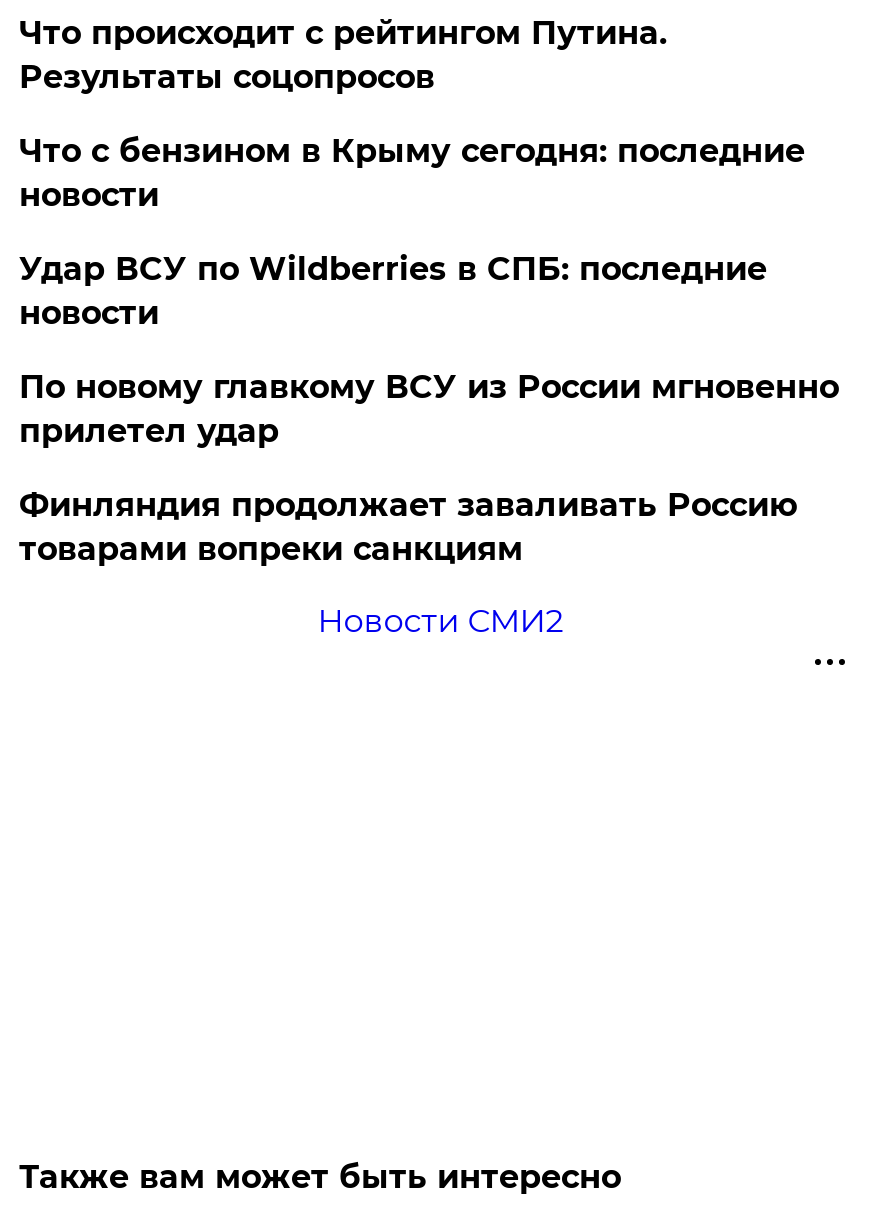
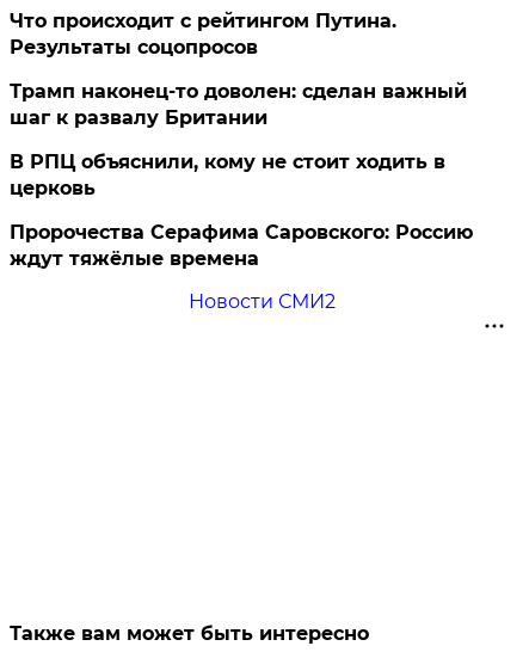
[19,132,839,568] Что с бензином в Крыму сегодня: последние | новости | Удар ВСУ по Wildberries в СПБ: последние | новости | По новому главкому ВСУ из России мгновенно | прилетел удар | Финляндия продолжает заваливать Россию | товарами вопреки санкциям -> [10,80,473,270] Трамп наконец-то доволен: сделан важный | шаг к развалу Британии | В РПЦ объяснили, кому не стоит ходить в | церковь | Пророчества Серафима Саровского: Россию | ждут тяжёлые времена

